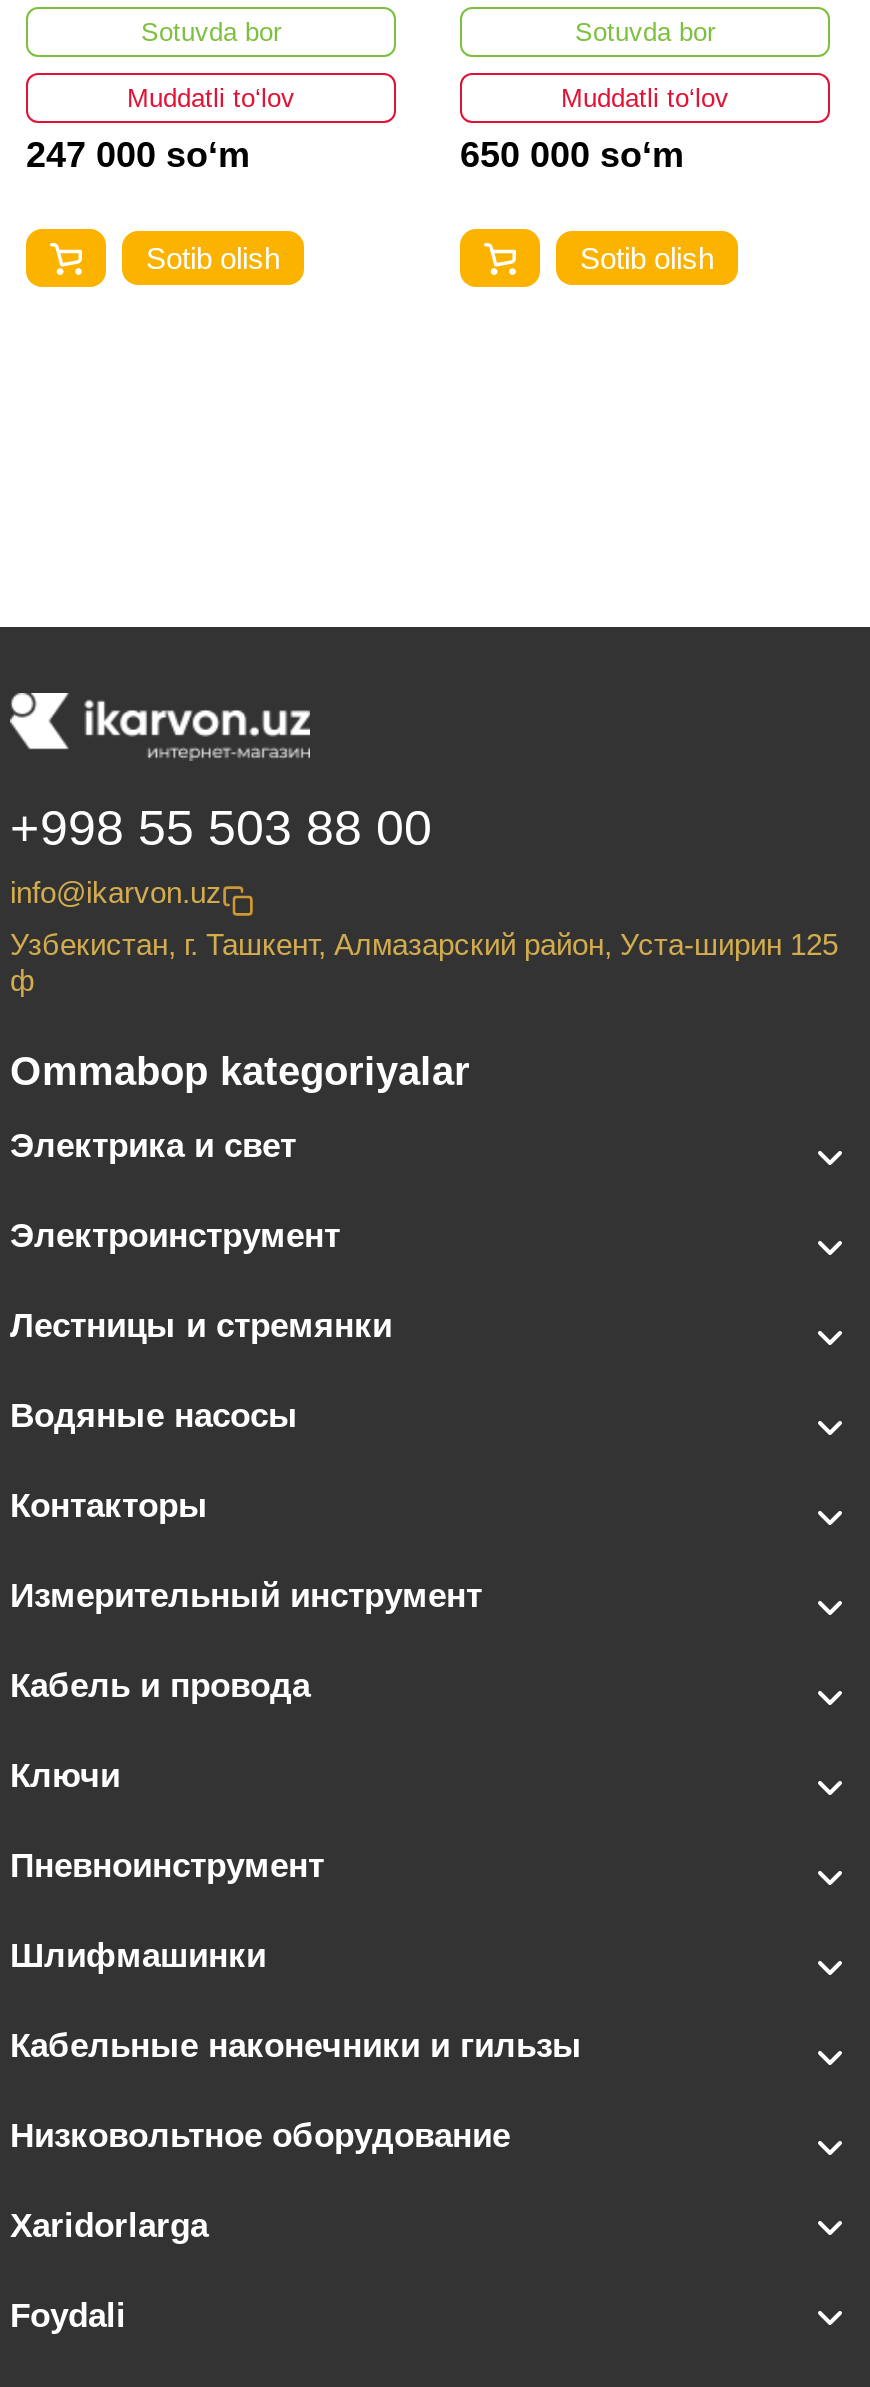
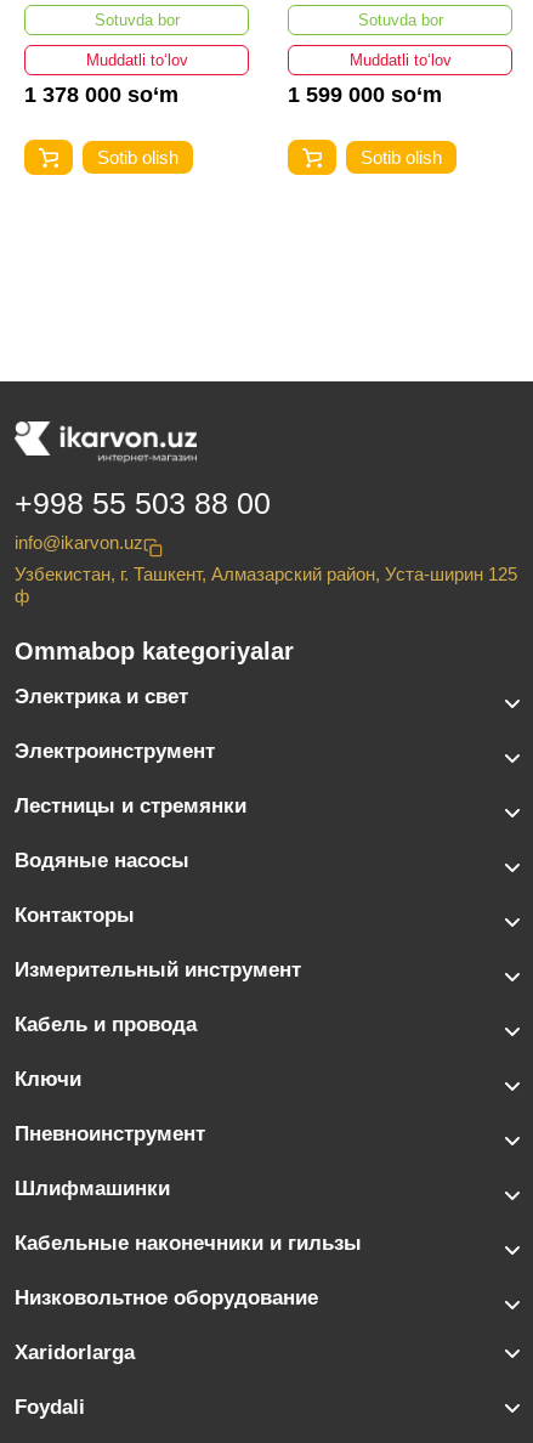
[26,136,250,176] 247 000 so‘m -> [24,83,178,107] 1 378 000 so‘m
[460,136,684,176] 650 000 so‘m -> [288,83,442,107] 1 599 000 so‘m

